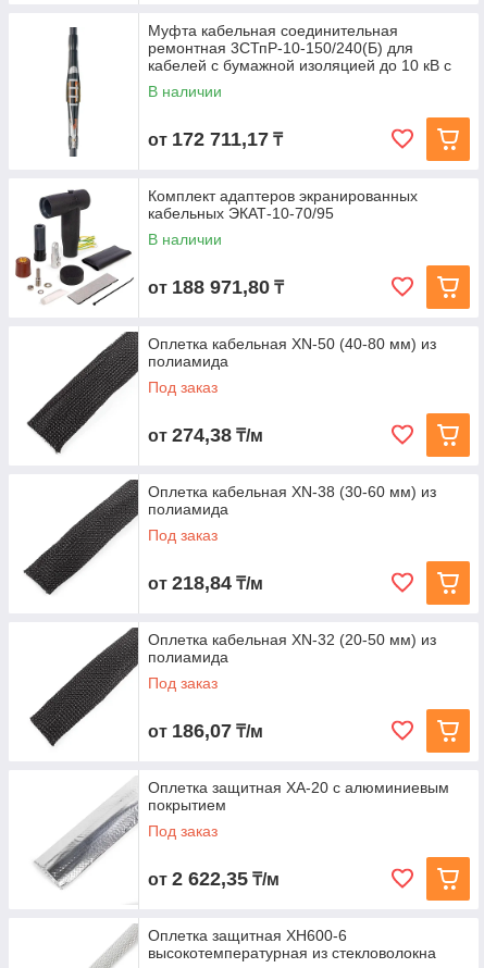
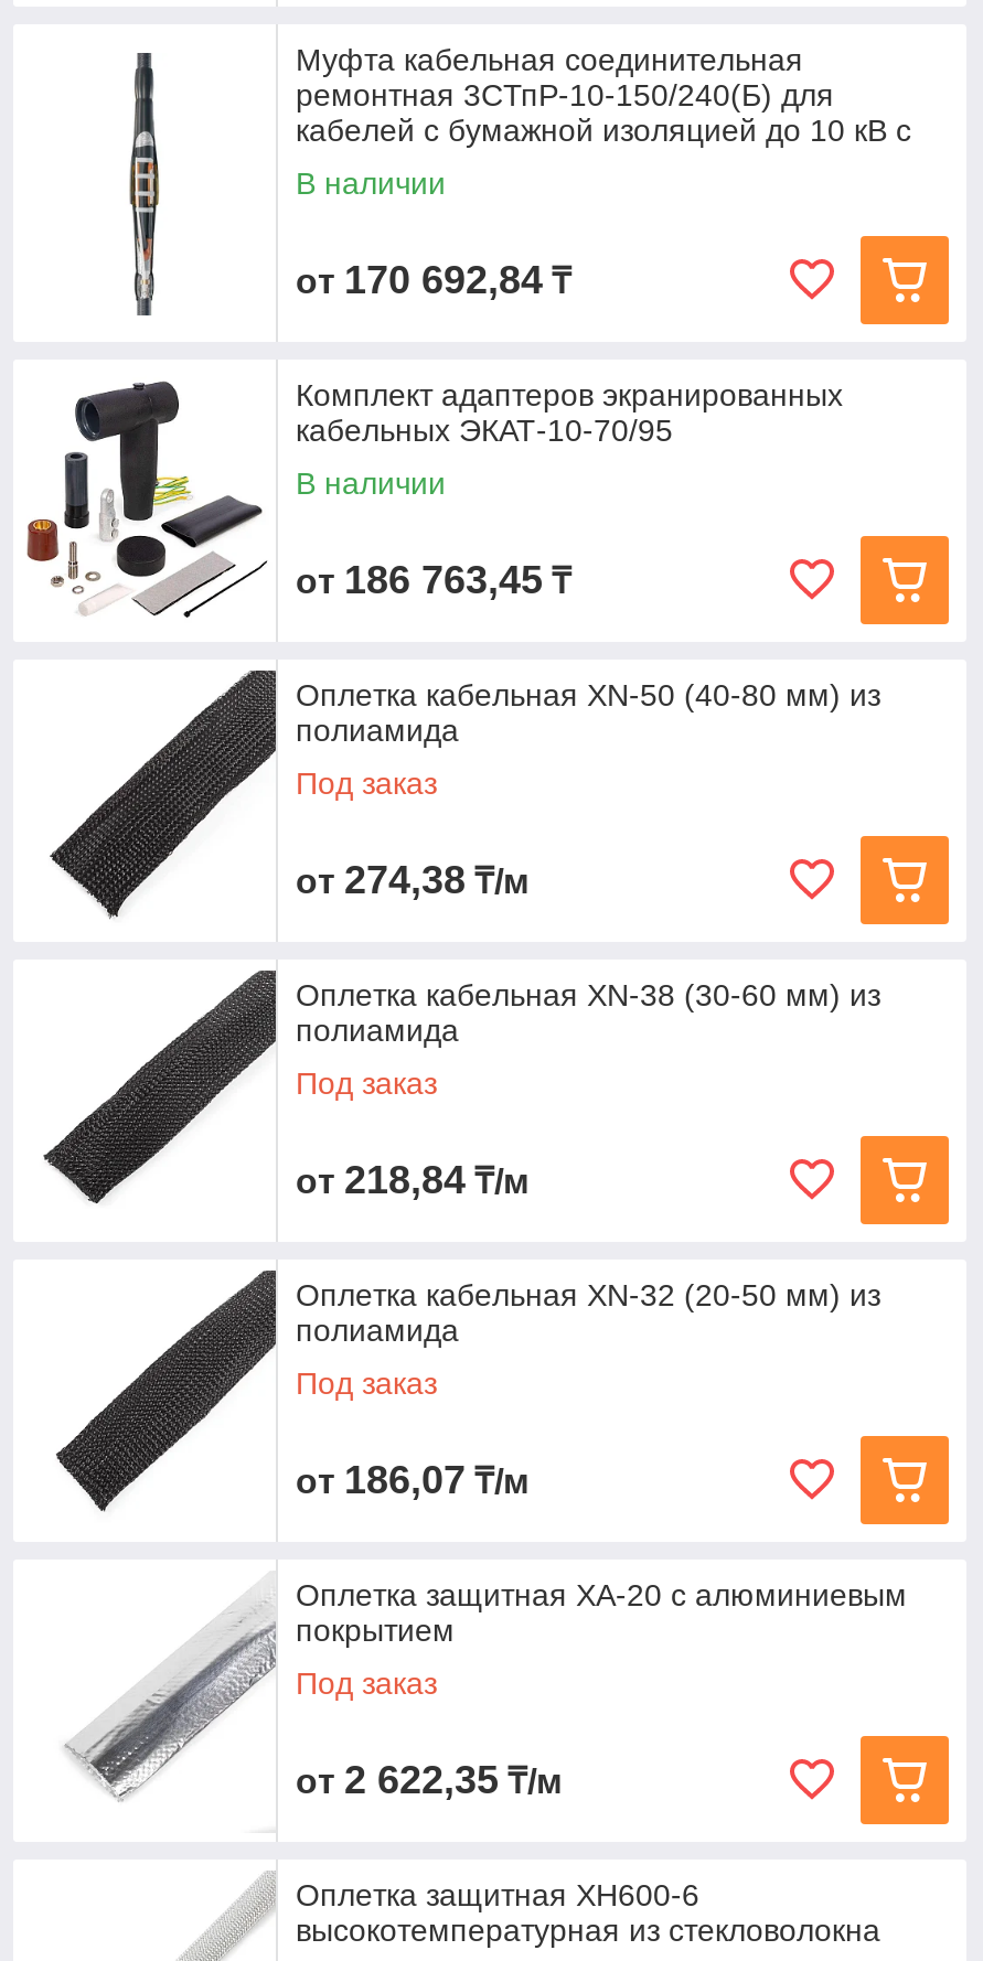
[148,128,283,150] от 172 711,17 ₸ -> [296,258,571,302] от 170 692,84 ₸
[148,276,284,298] от 188 971,80 ₸ -> [296,558,571,602] от 186 763,45 ₸

